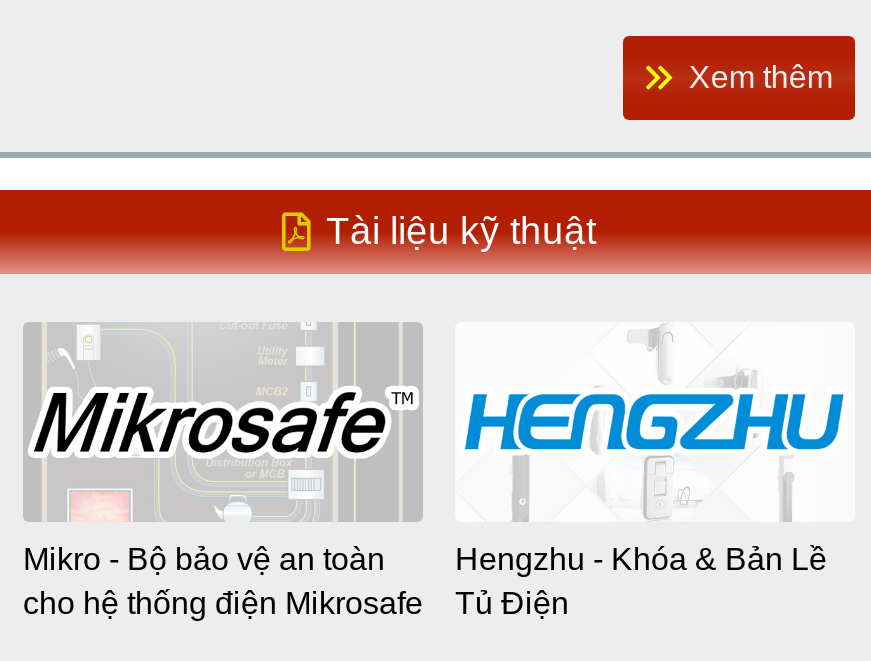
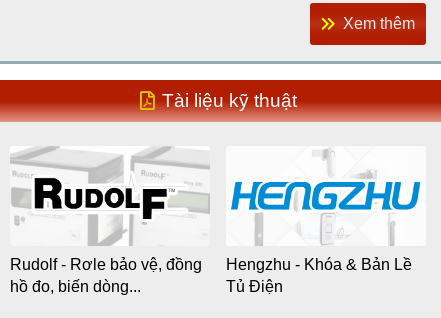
[23,322,423,619] [image] | Mikro - Bộ bảo vệ an toàn | cho hệ thống điện Mikrosafe -> [10,147,209,295] [image] | Rudolf - Rơle bảo vệ, đồng | hồ đo, biến dòng...

